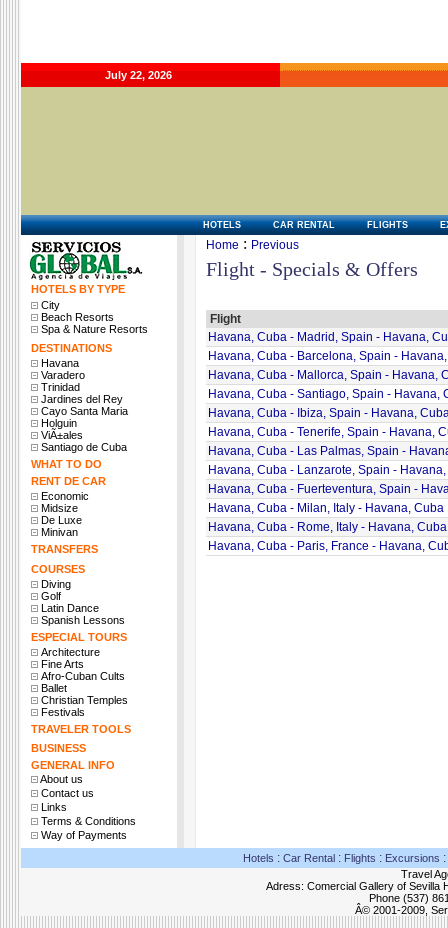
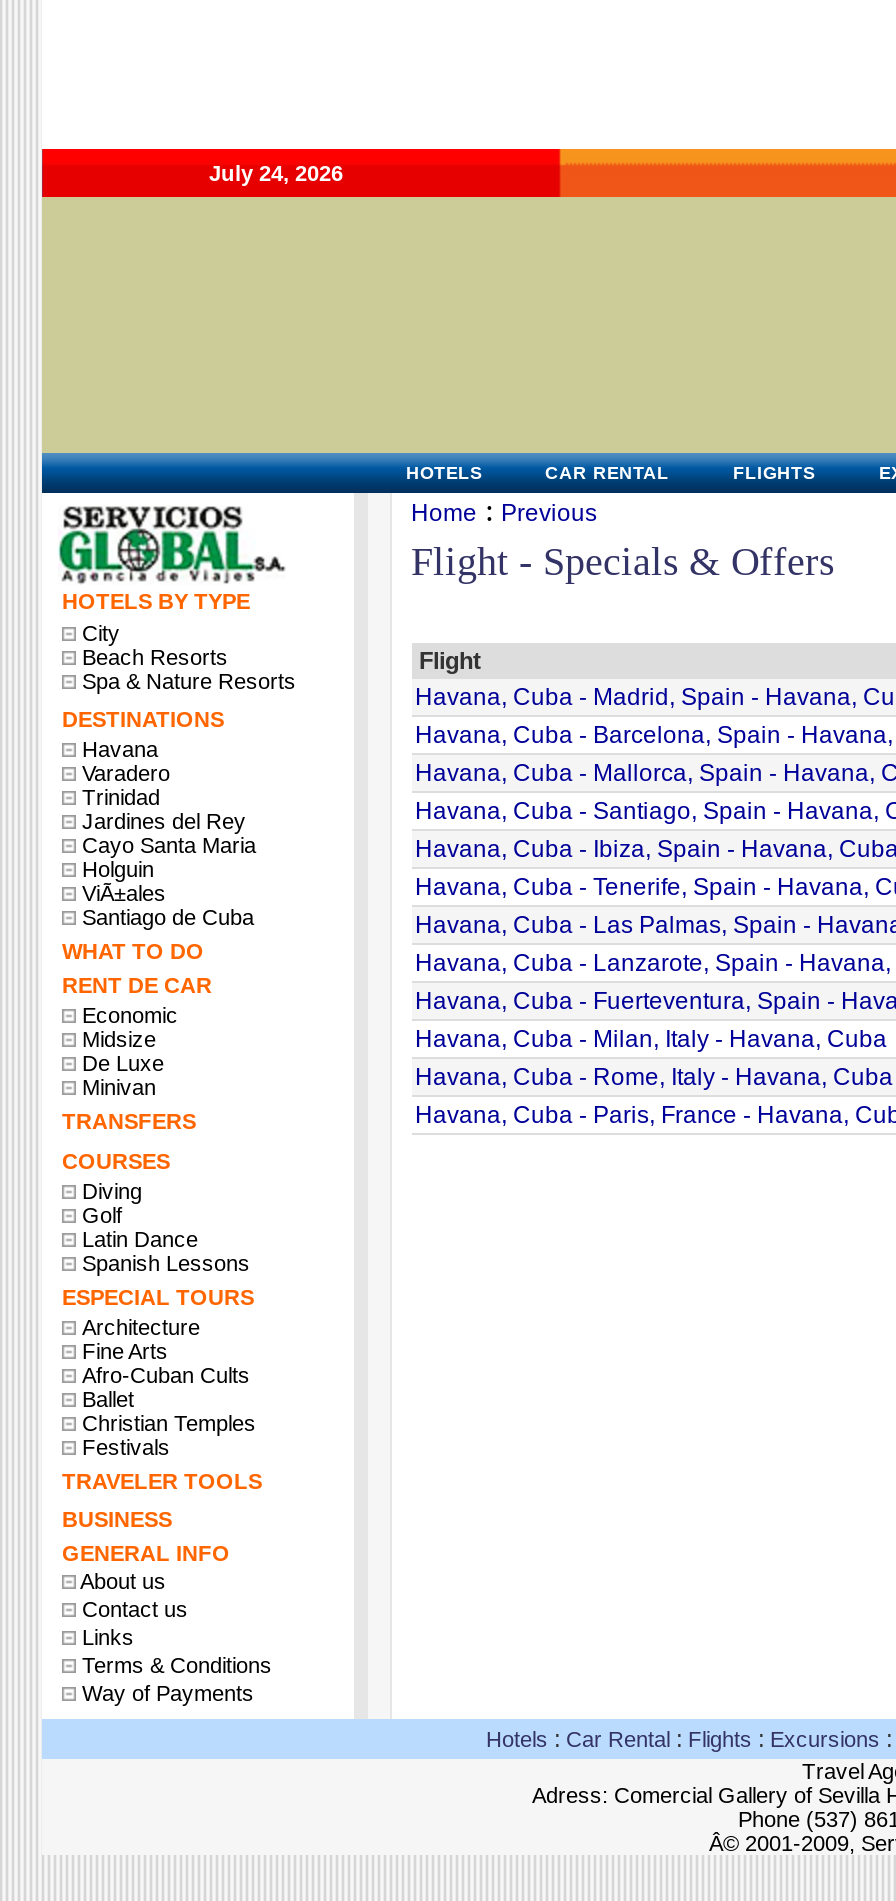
[104,69,171,81] July 22, 2026 -> [209,161,343,185] July 24, 2026

